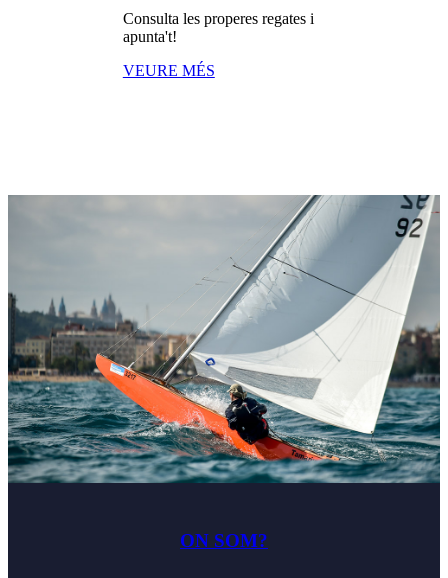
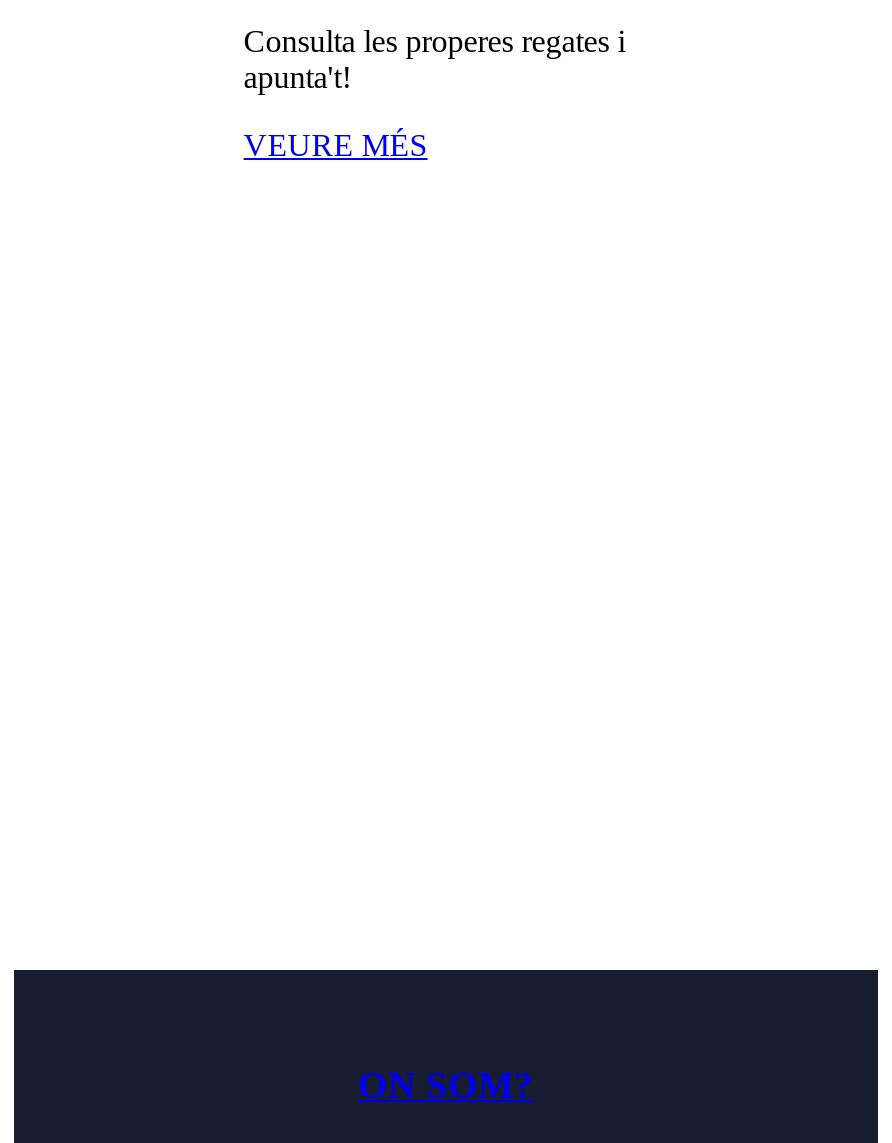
[7,194,441,483] [image] -> none

